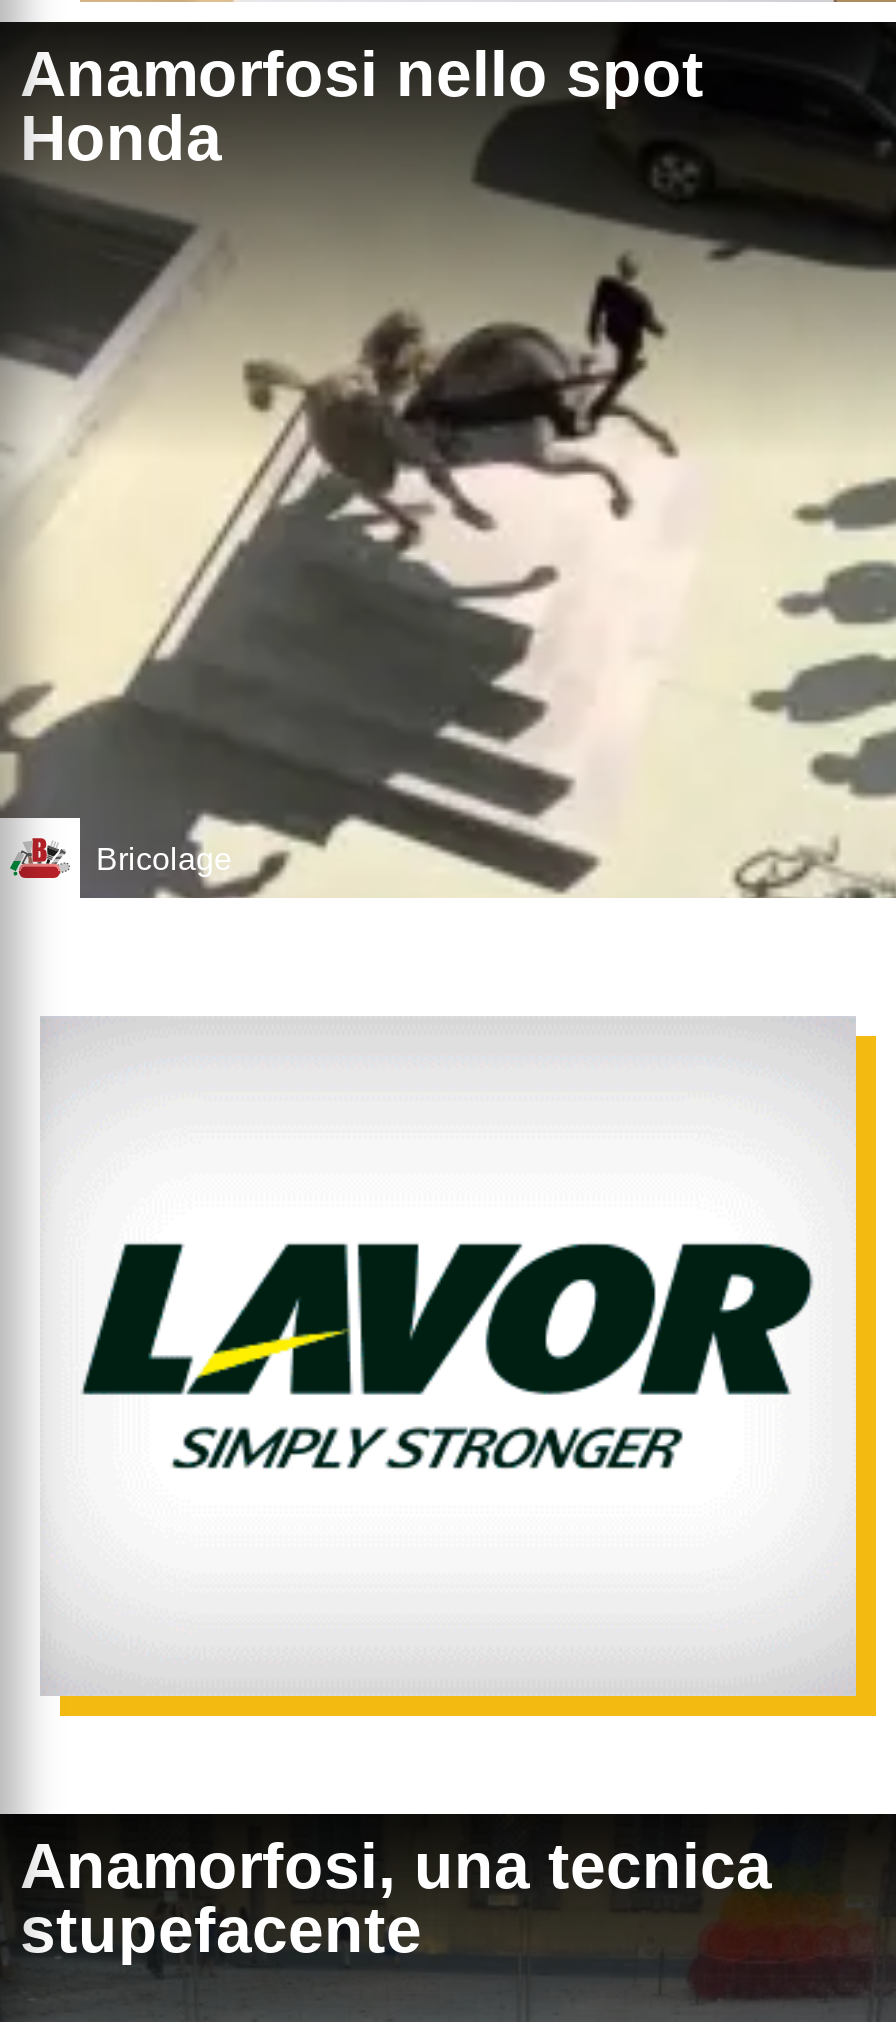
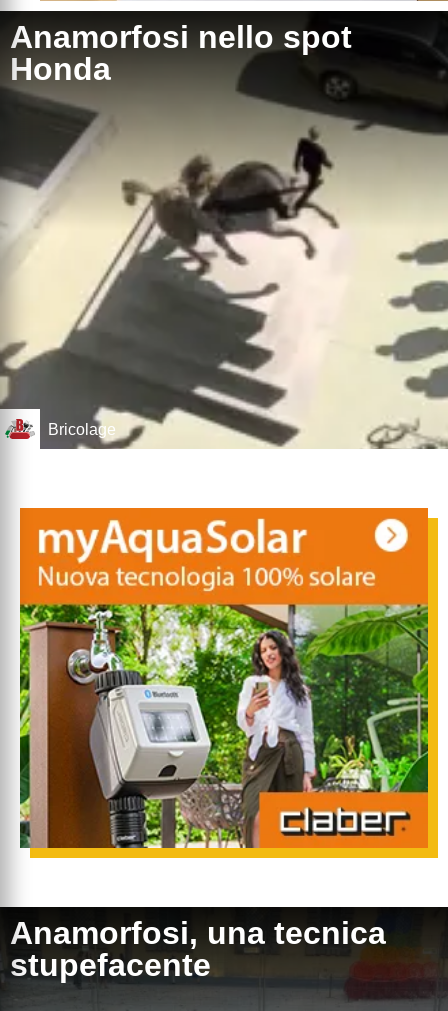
[40,1016,858,1698] [image] -> [19,507,429,849] [image]

